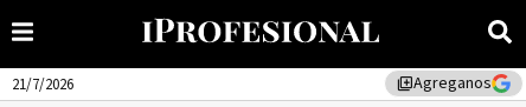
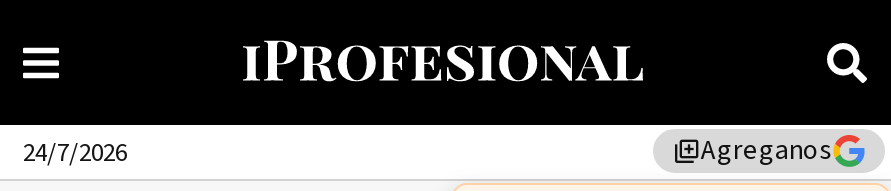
[12,75,73,95] 21/7/2026 -> [23,137,127,171] 24/7/2026

